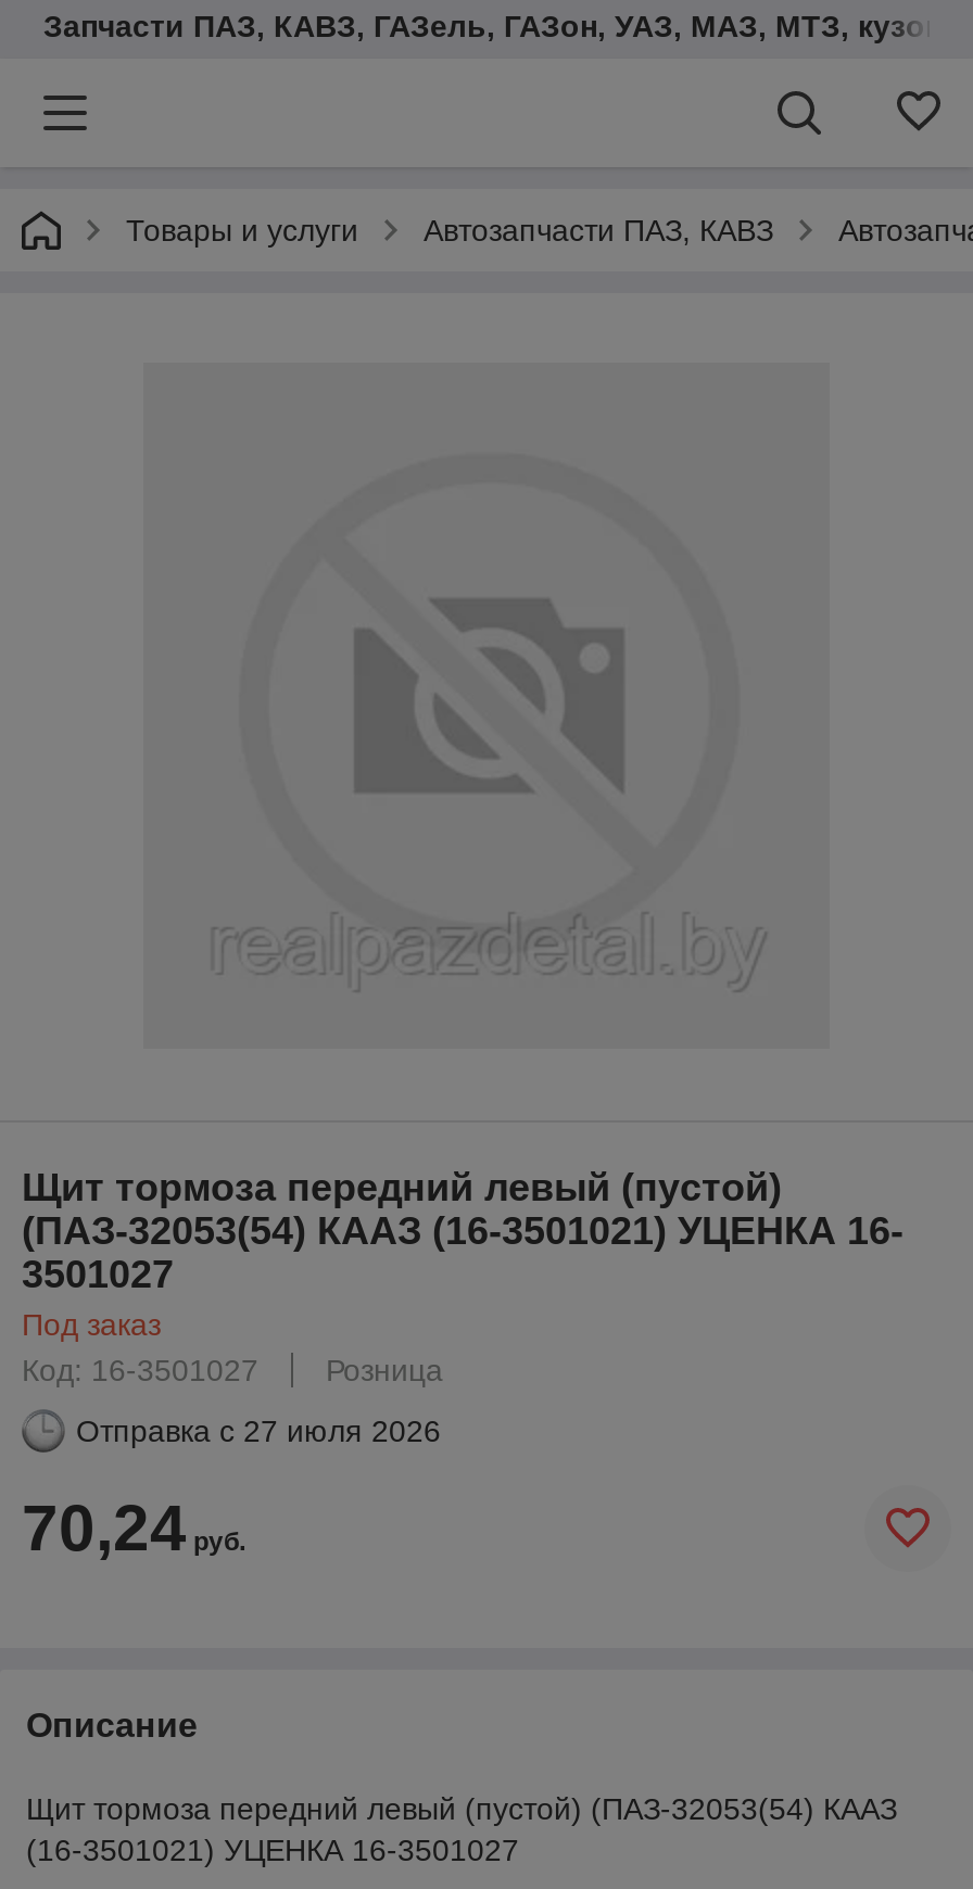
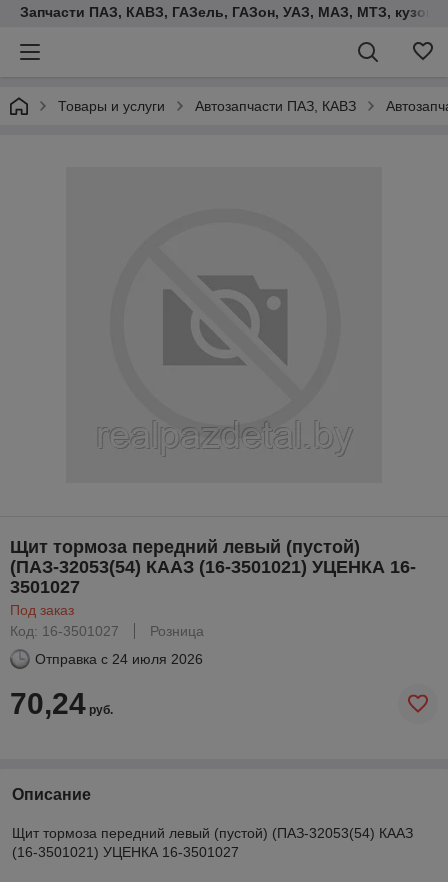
[76,1413,441,1448] Отправка с 27 июля 2026 -> [35,651,203,667] Отправка с 24 июля 2026

